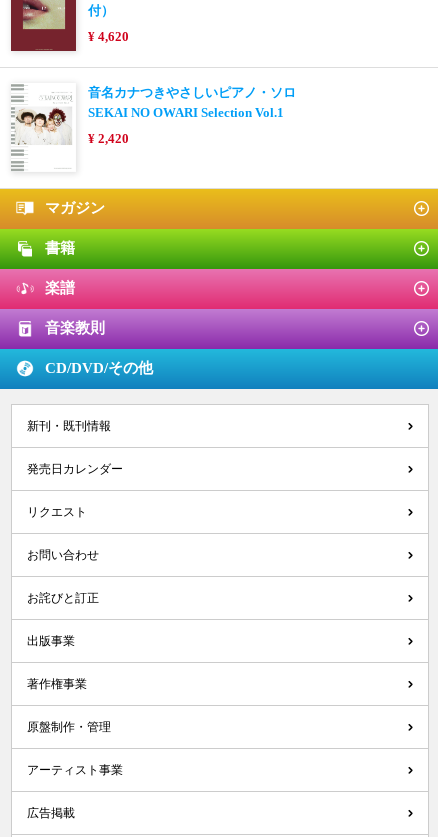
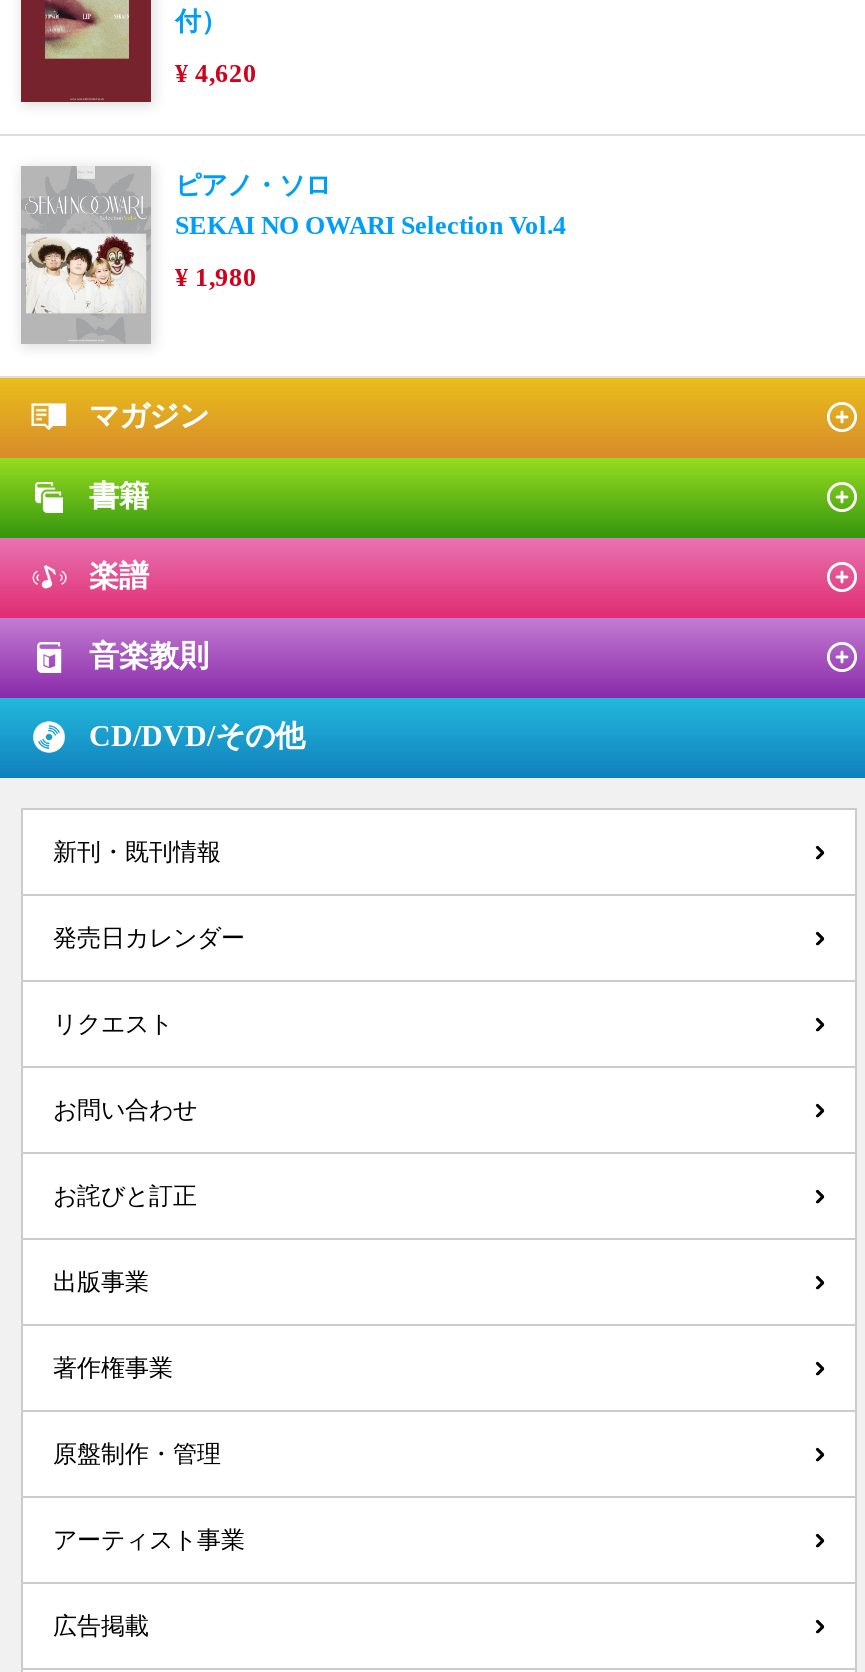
[12,84,296,172] [image] | 音名カナつきやさしいピアノ・ソロ | SEKAI NO OWARI Selection Vol.1 -> [21,166,567,344] [image] | ピアノ・ソロ | SEKAI NO OWARI Selection Vol.4
[88,131,129,146] ¥ 2,420 -> [175,263,257,293] ¥ 1,980

